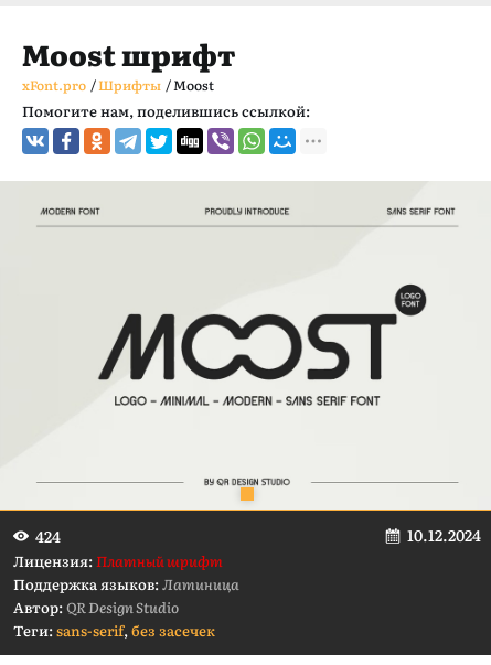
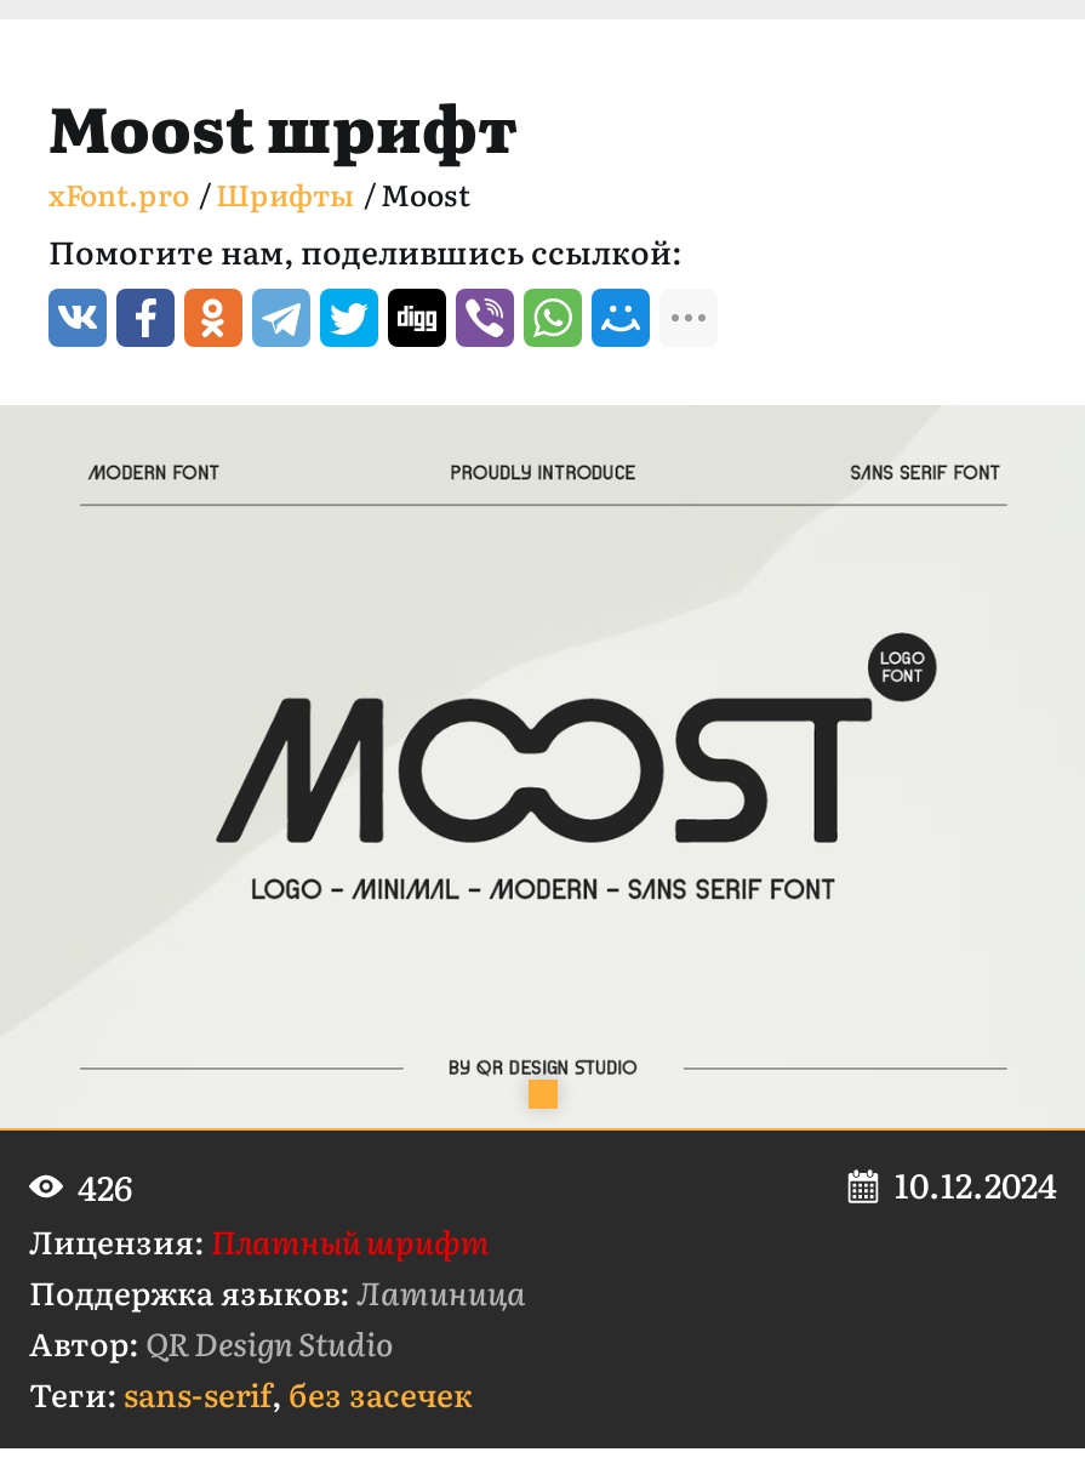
[35,525,61,547] 424 -> [78,1162,133,1210] 426

